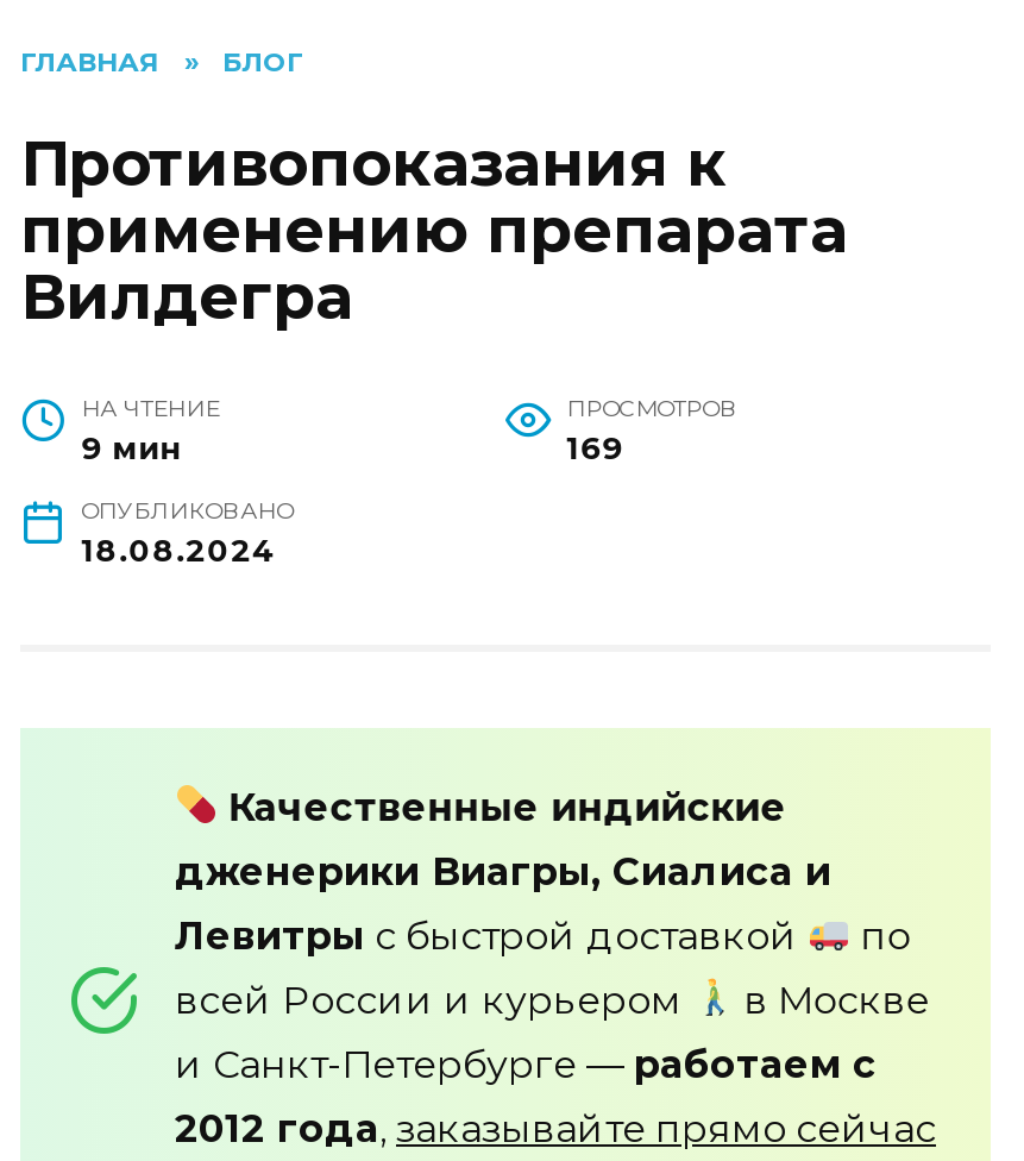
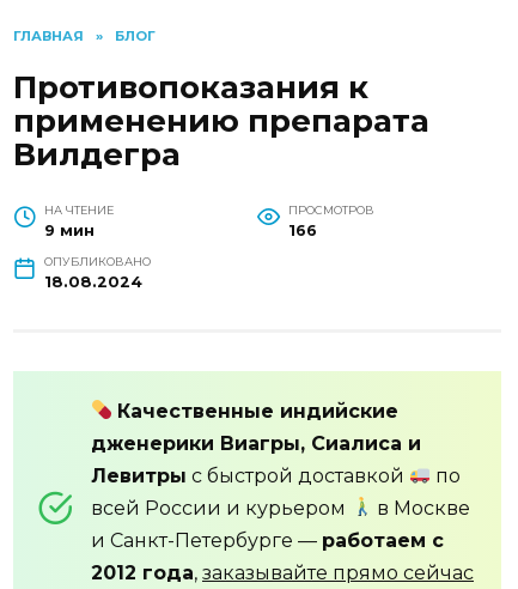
[566,430,623,466] 169 -> [288,221,317,239] 166

